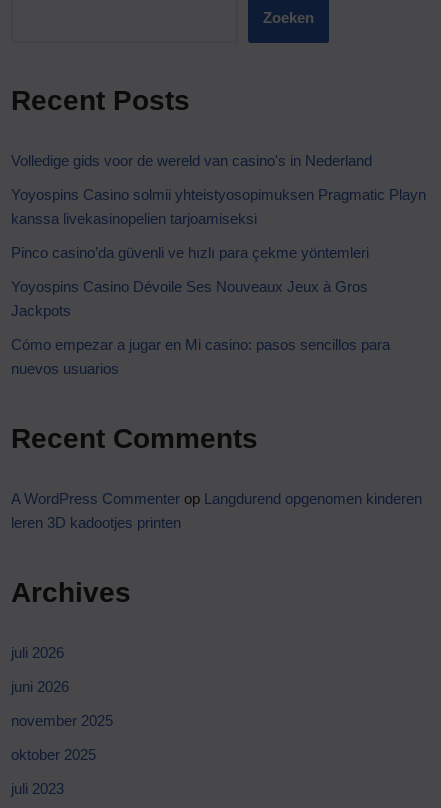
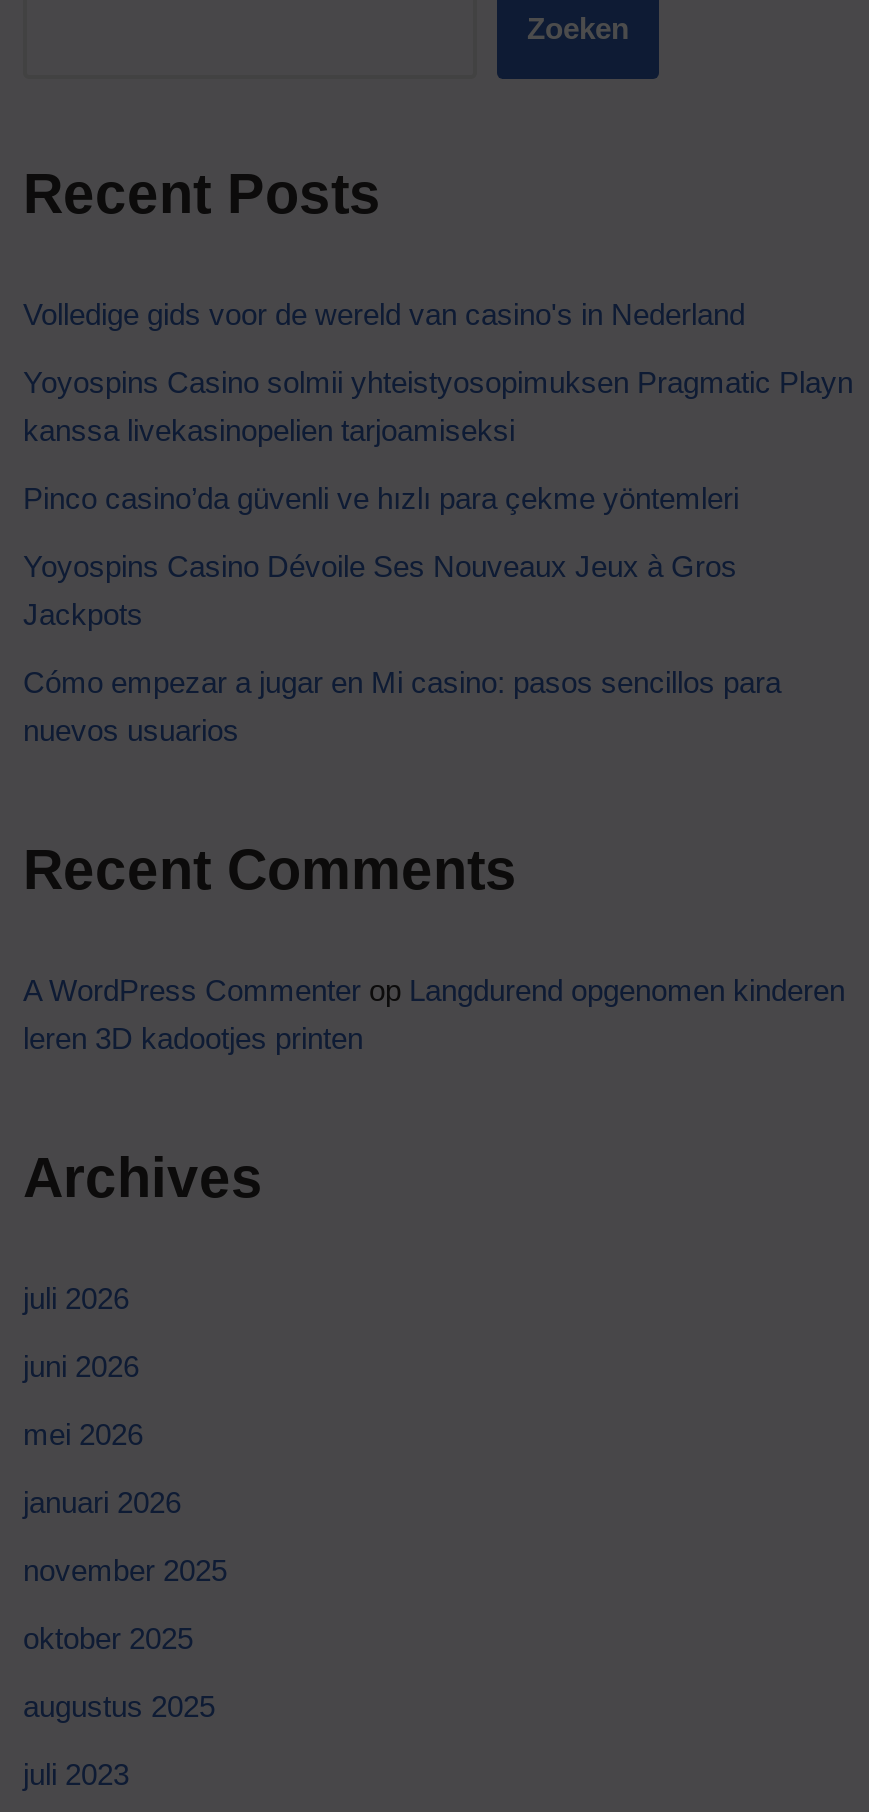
none -> [23,1416,181,1518] mei 2026 | januari 2026
none -> [23,1688,215,1722] augustus 2025

